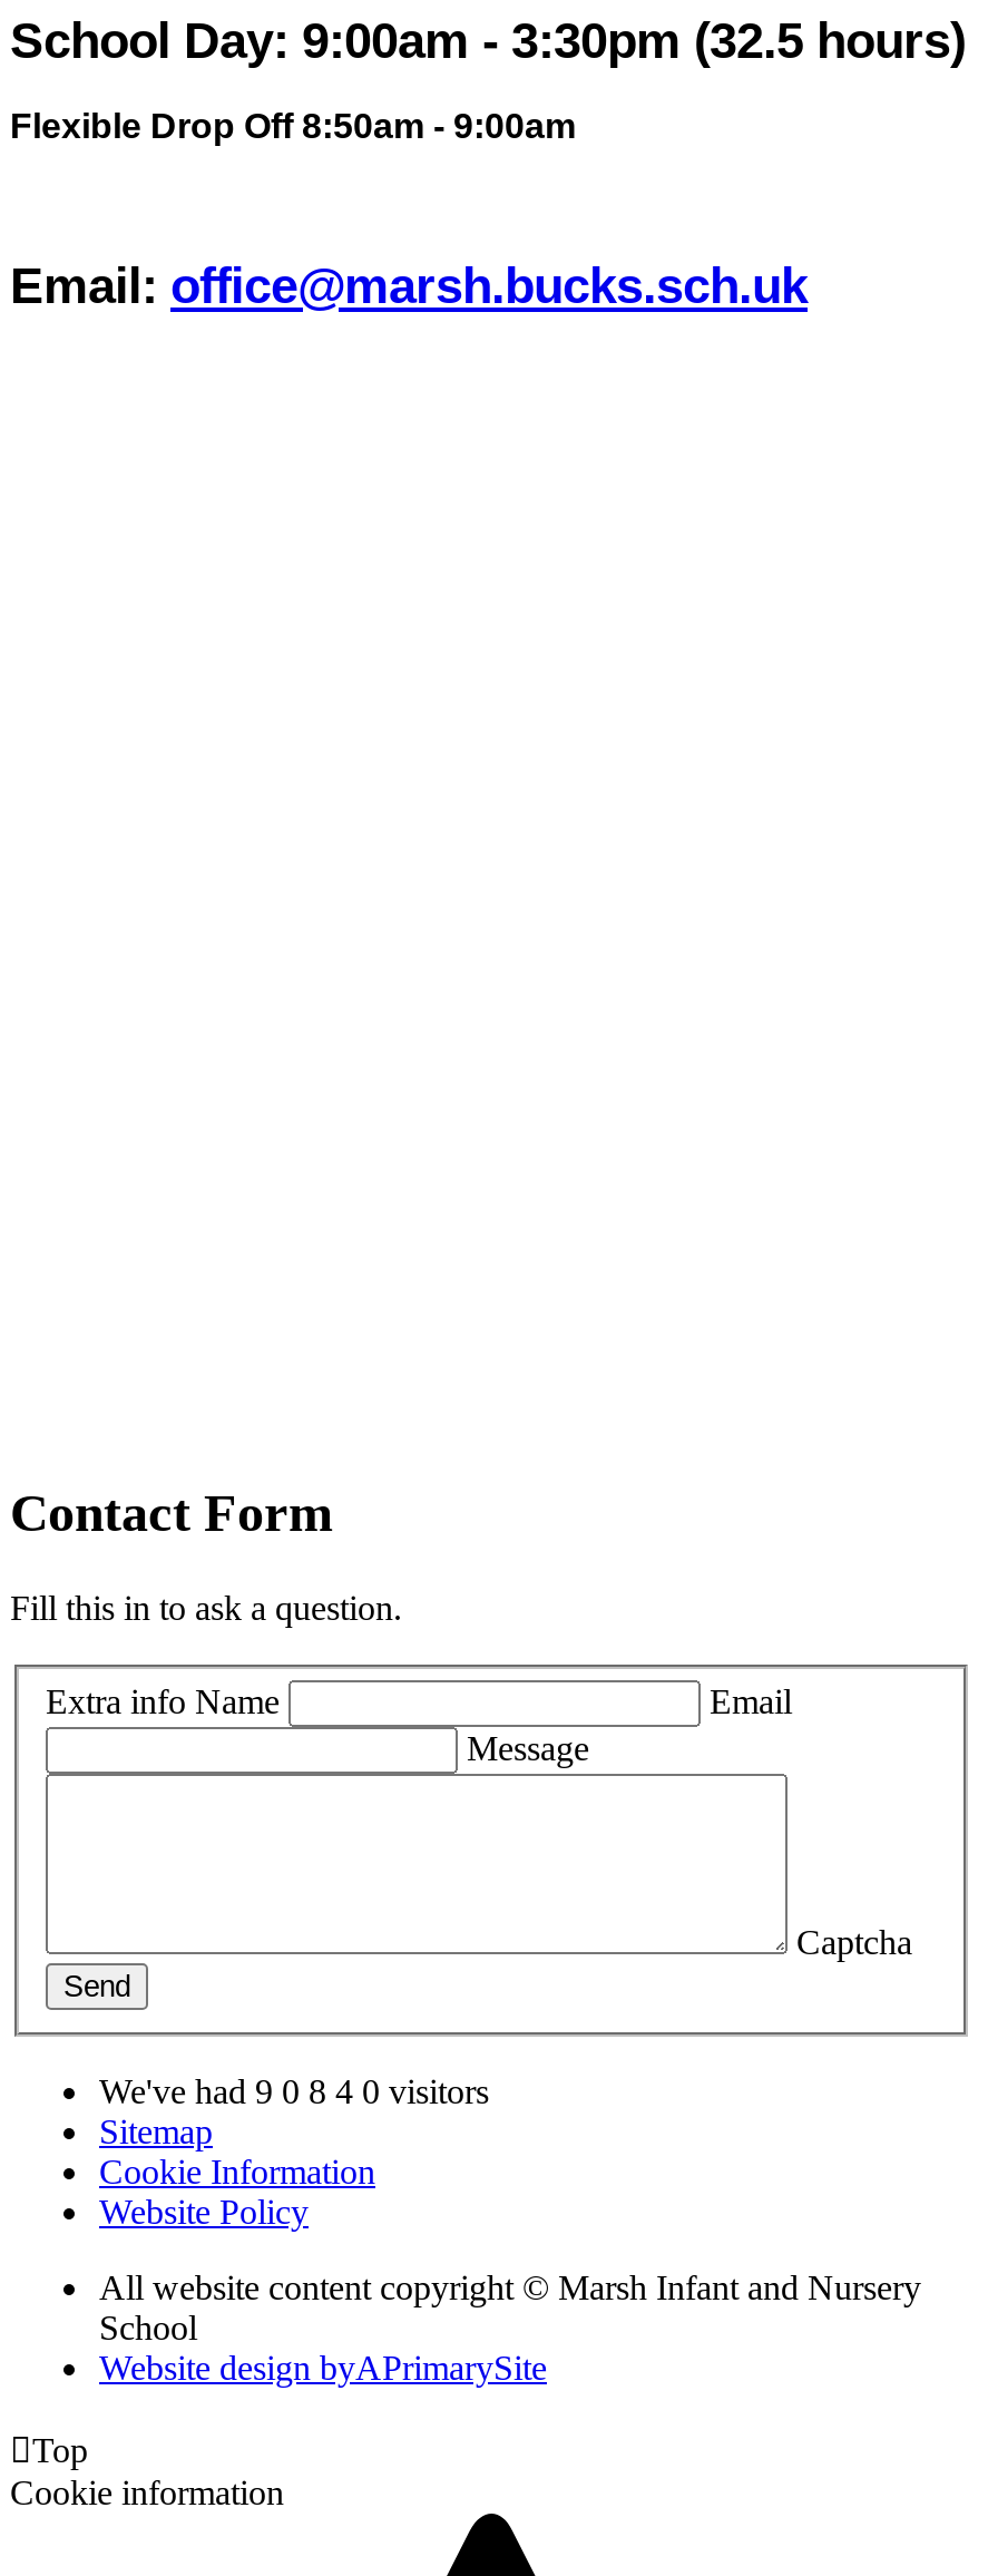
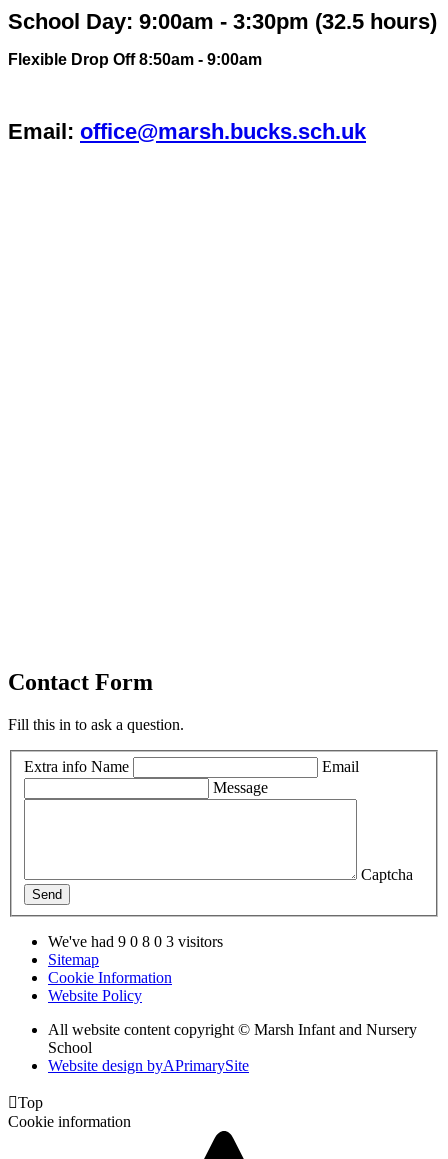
[99,2073,489,2110] We've had 9 0 8 4 0 visitors -> [48,933,223,950] We've had 9 0 8 0 3 visitors

